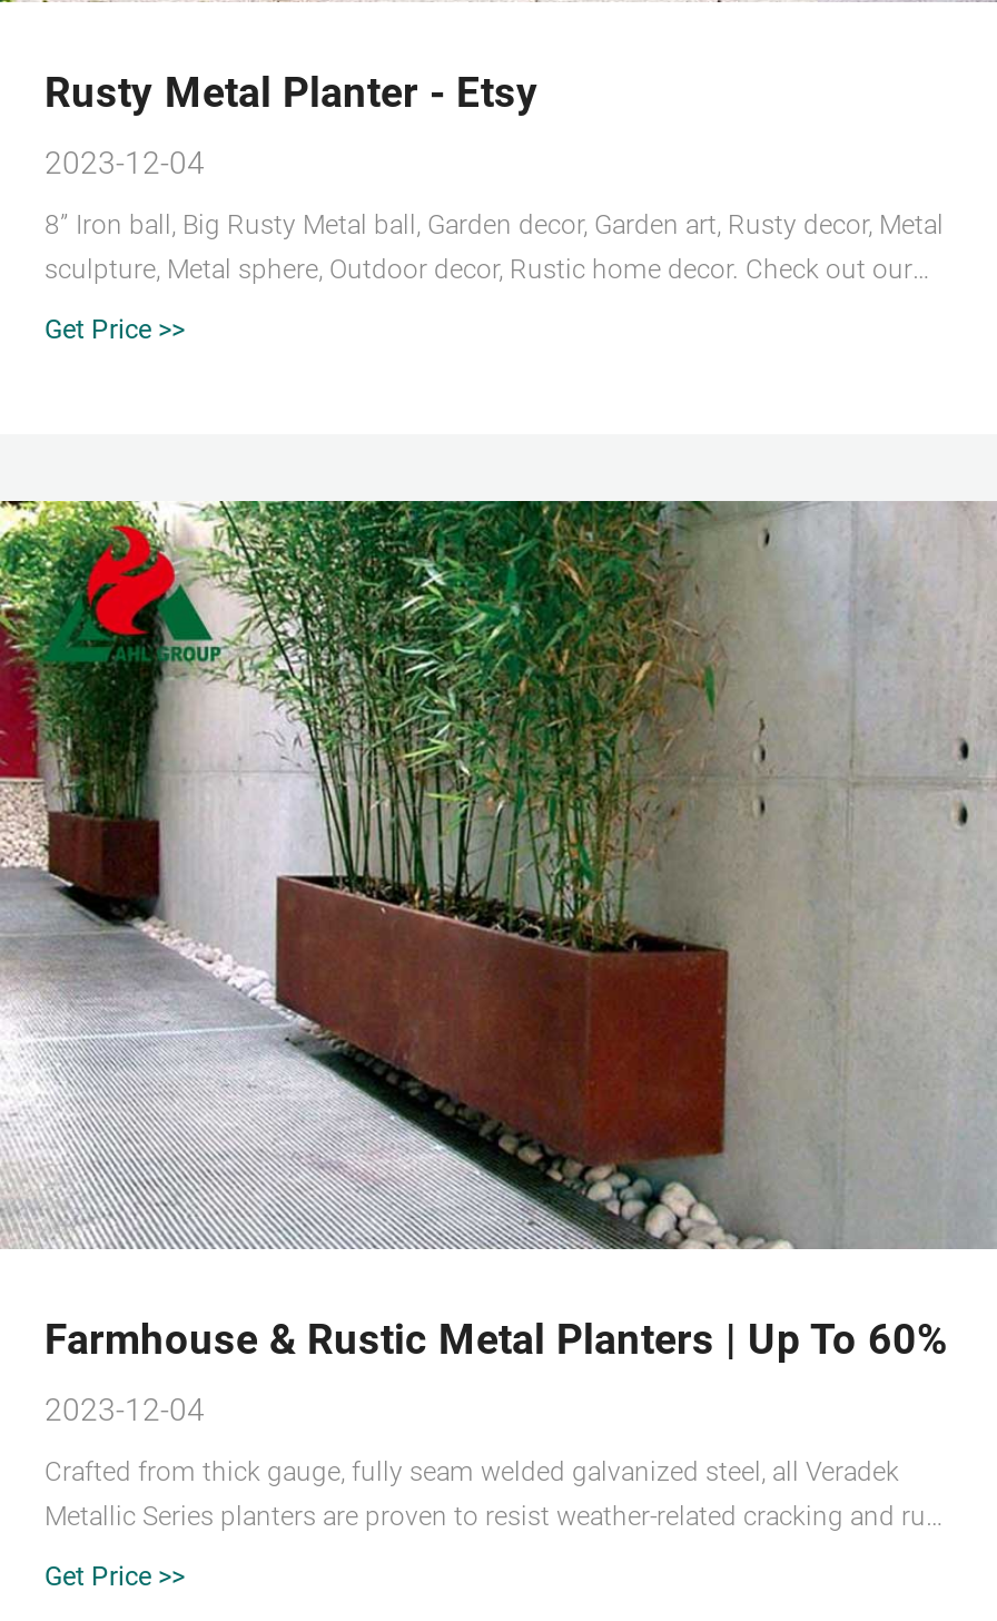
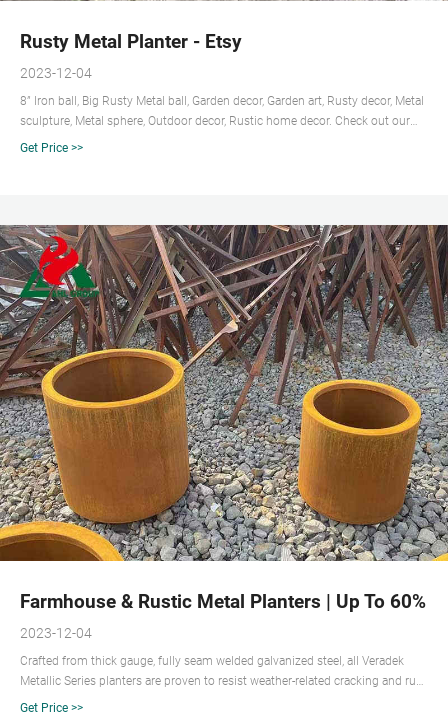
[7,499,990,1249] [image] -> [3,224,445,562] [image]

